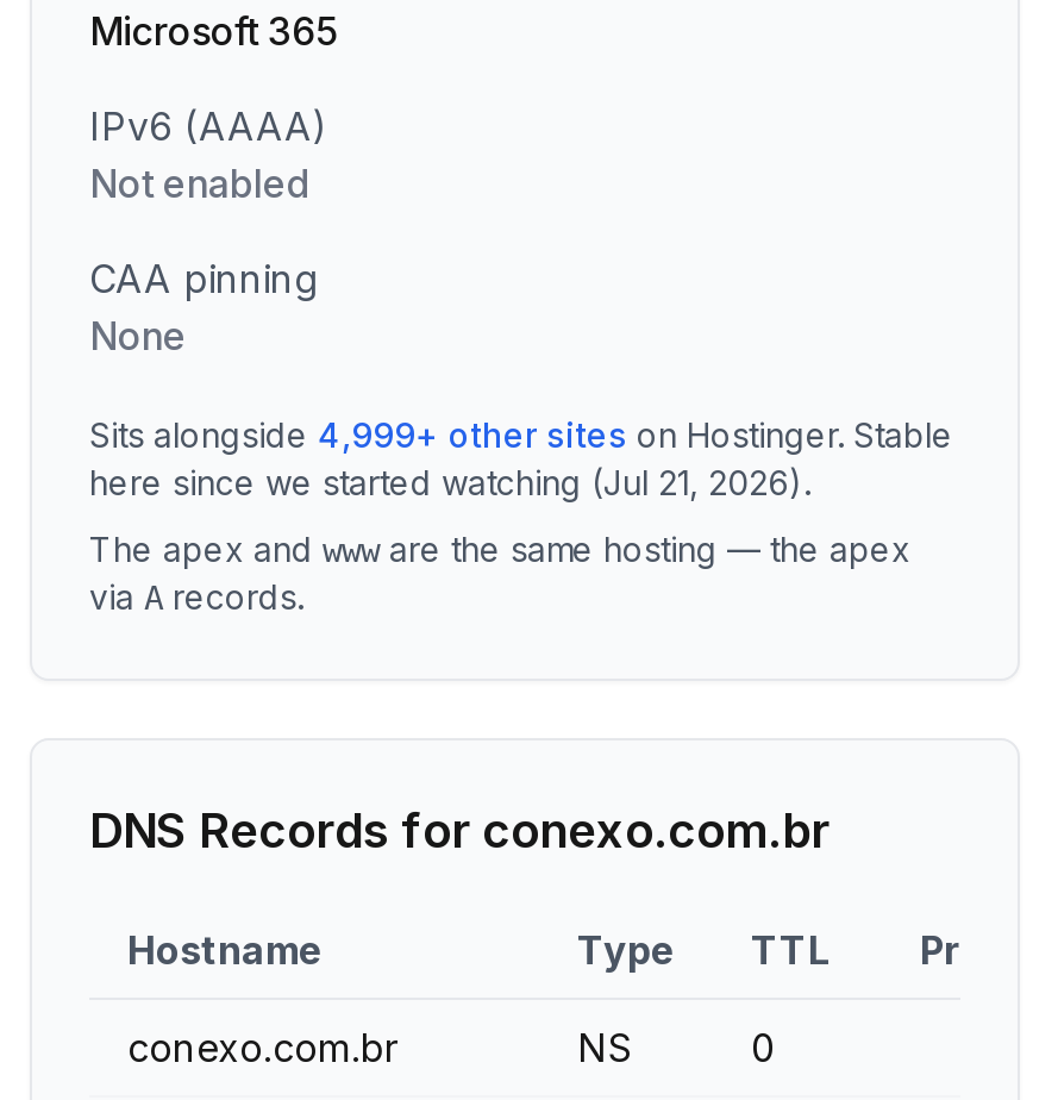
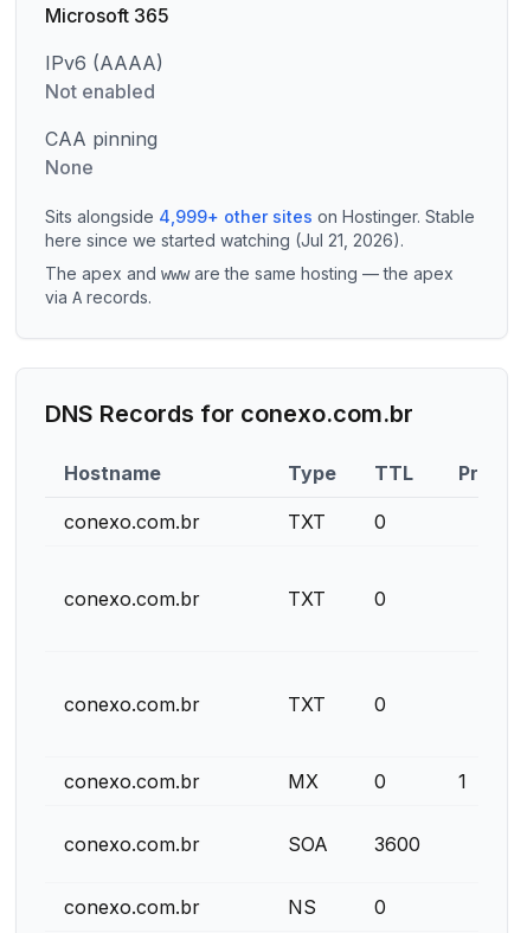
none -> [64,510,386,611] TXT | 0 | conexo.com.br | TXT | 0
none -> [64,692,467,919] conexo.com.br | TXT | 0 | conexo.com.br | MX | 0 | 1 | conexo.com.br | SOA | 3600 | conexo.com.br

